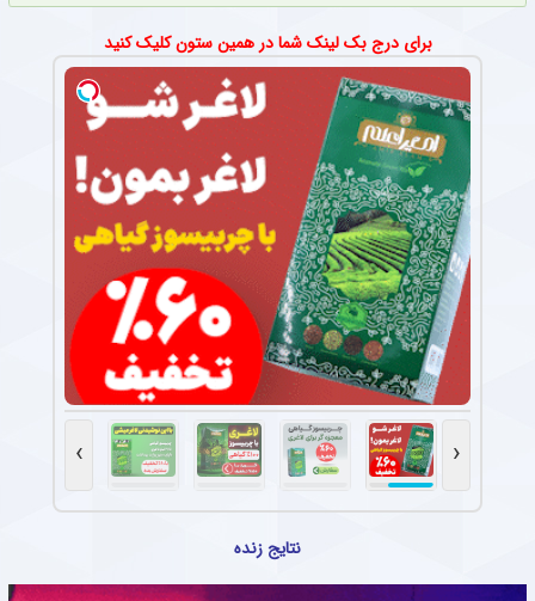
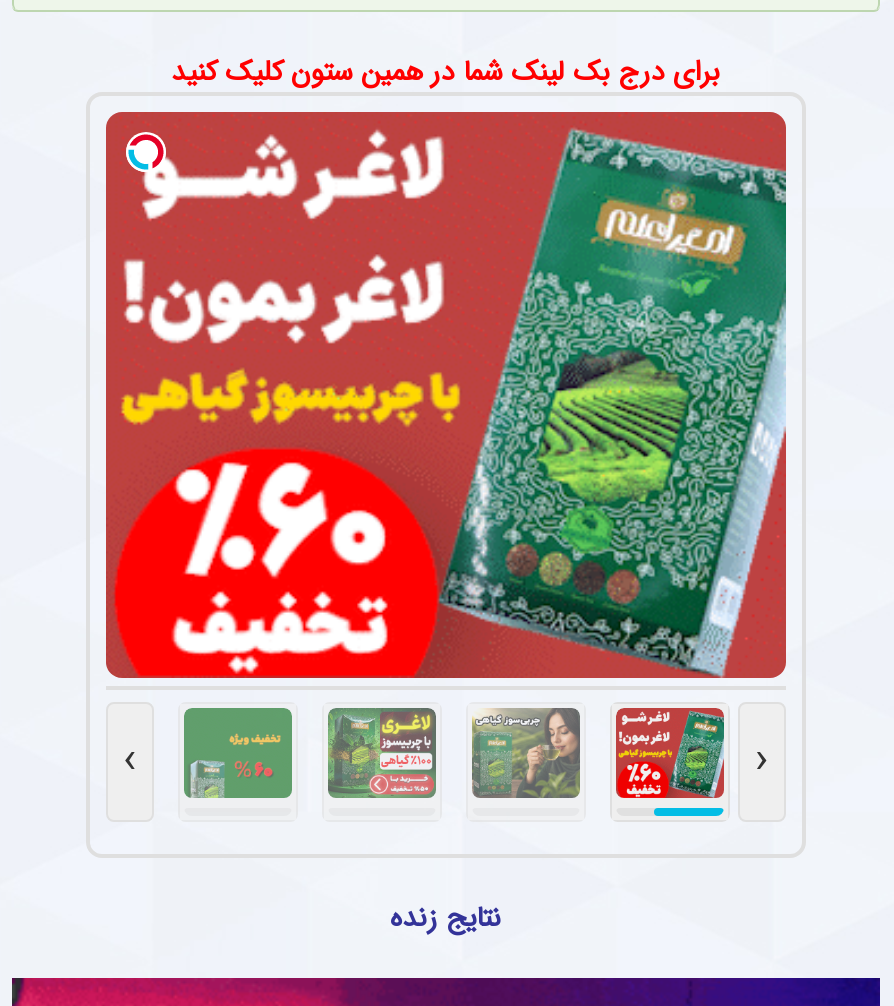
[111,424,173,476] [image] -> [184,708,290,798] [image]
[283,424,348,477] [image] -> [470,708,582,800] [image]

